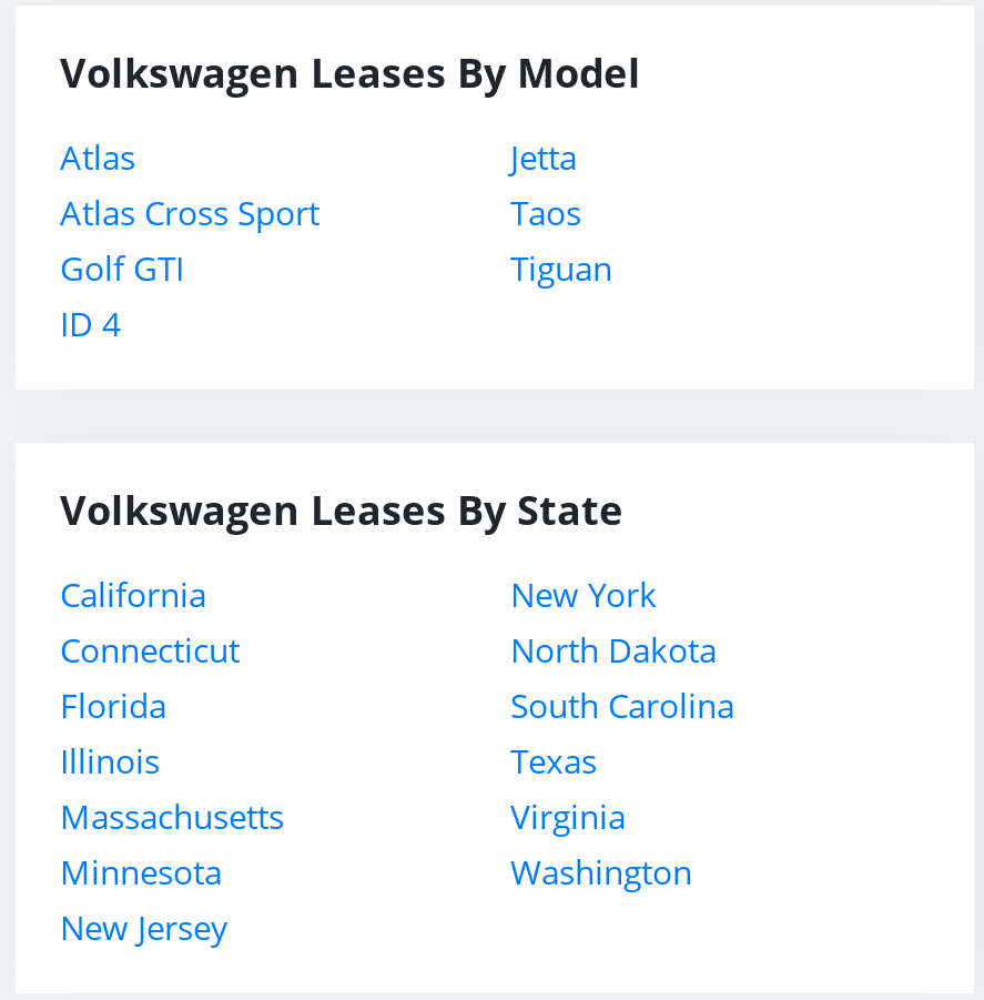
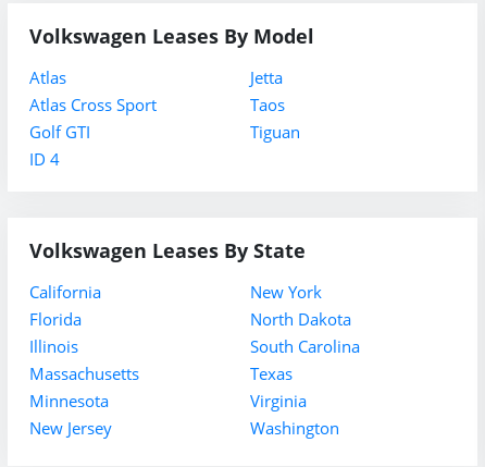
[60,627,240,671] Connecticut -> none

